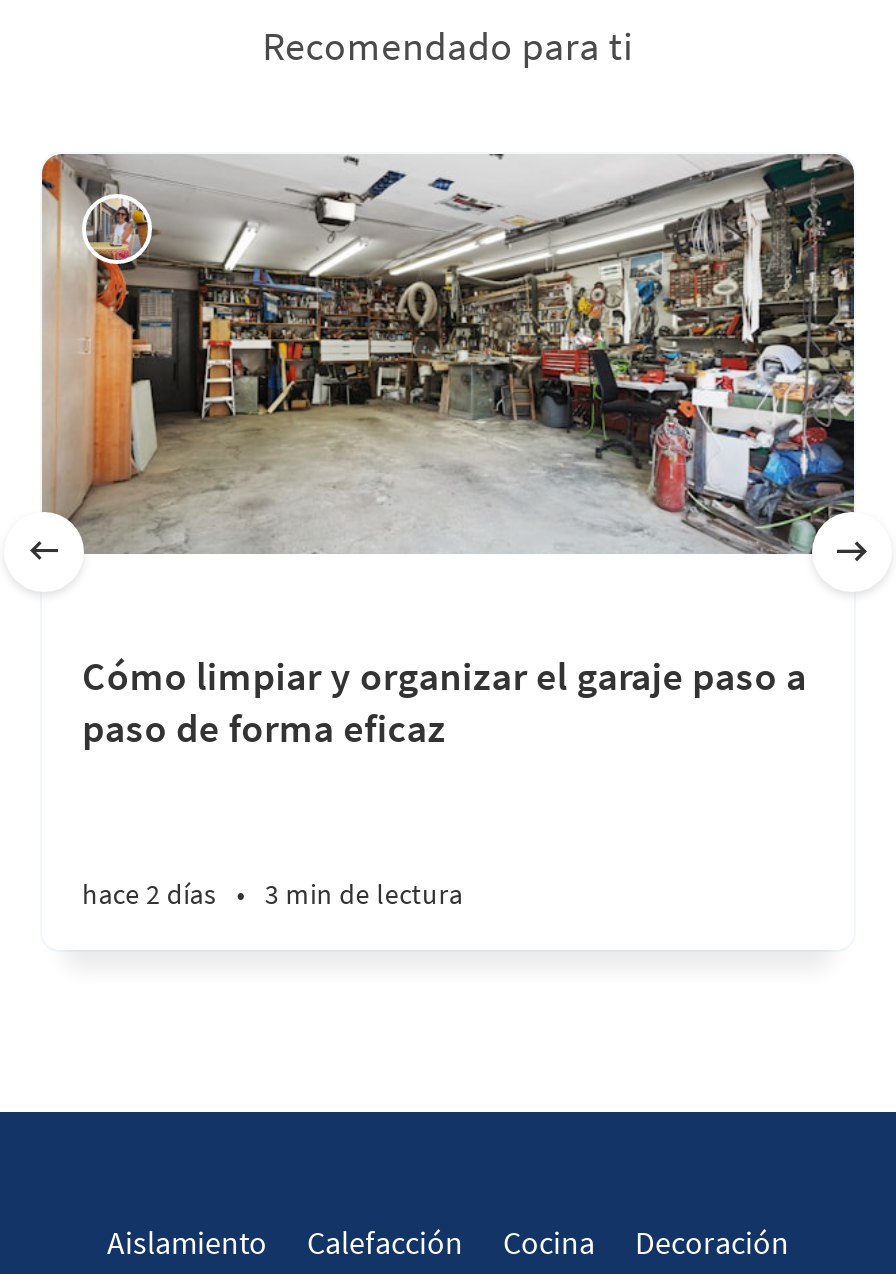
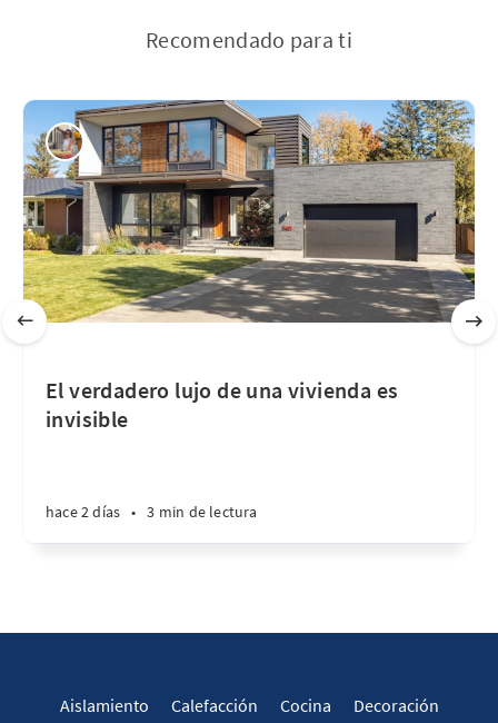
[40,152,856,556] [image] -> [22,99,476,323] [image]
[82,650,807,752] Cómo limpiar y organizar el garaje paso a | paso de forma eficaz -> [46,376,398,433] El verdadero lujo de una vivienda es | invisible

